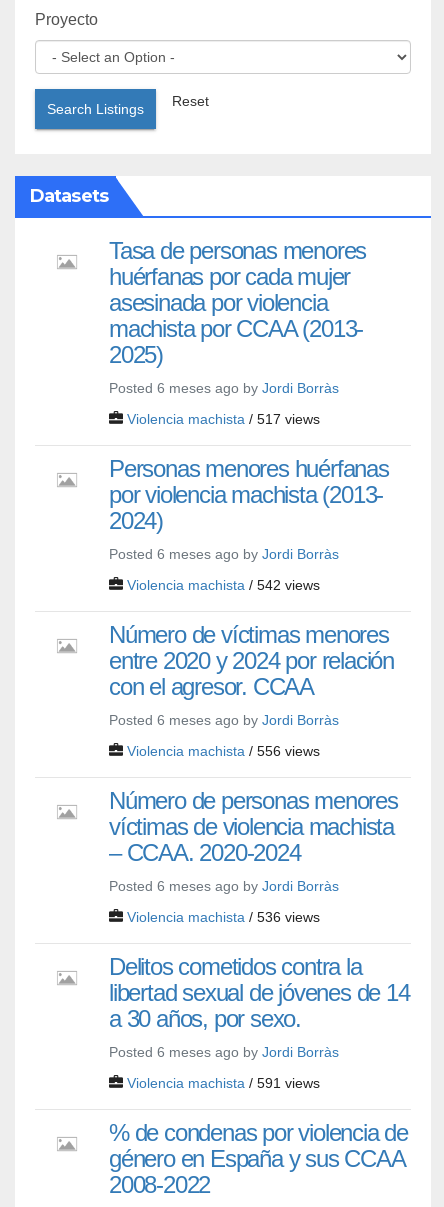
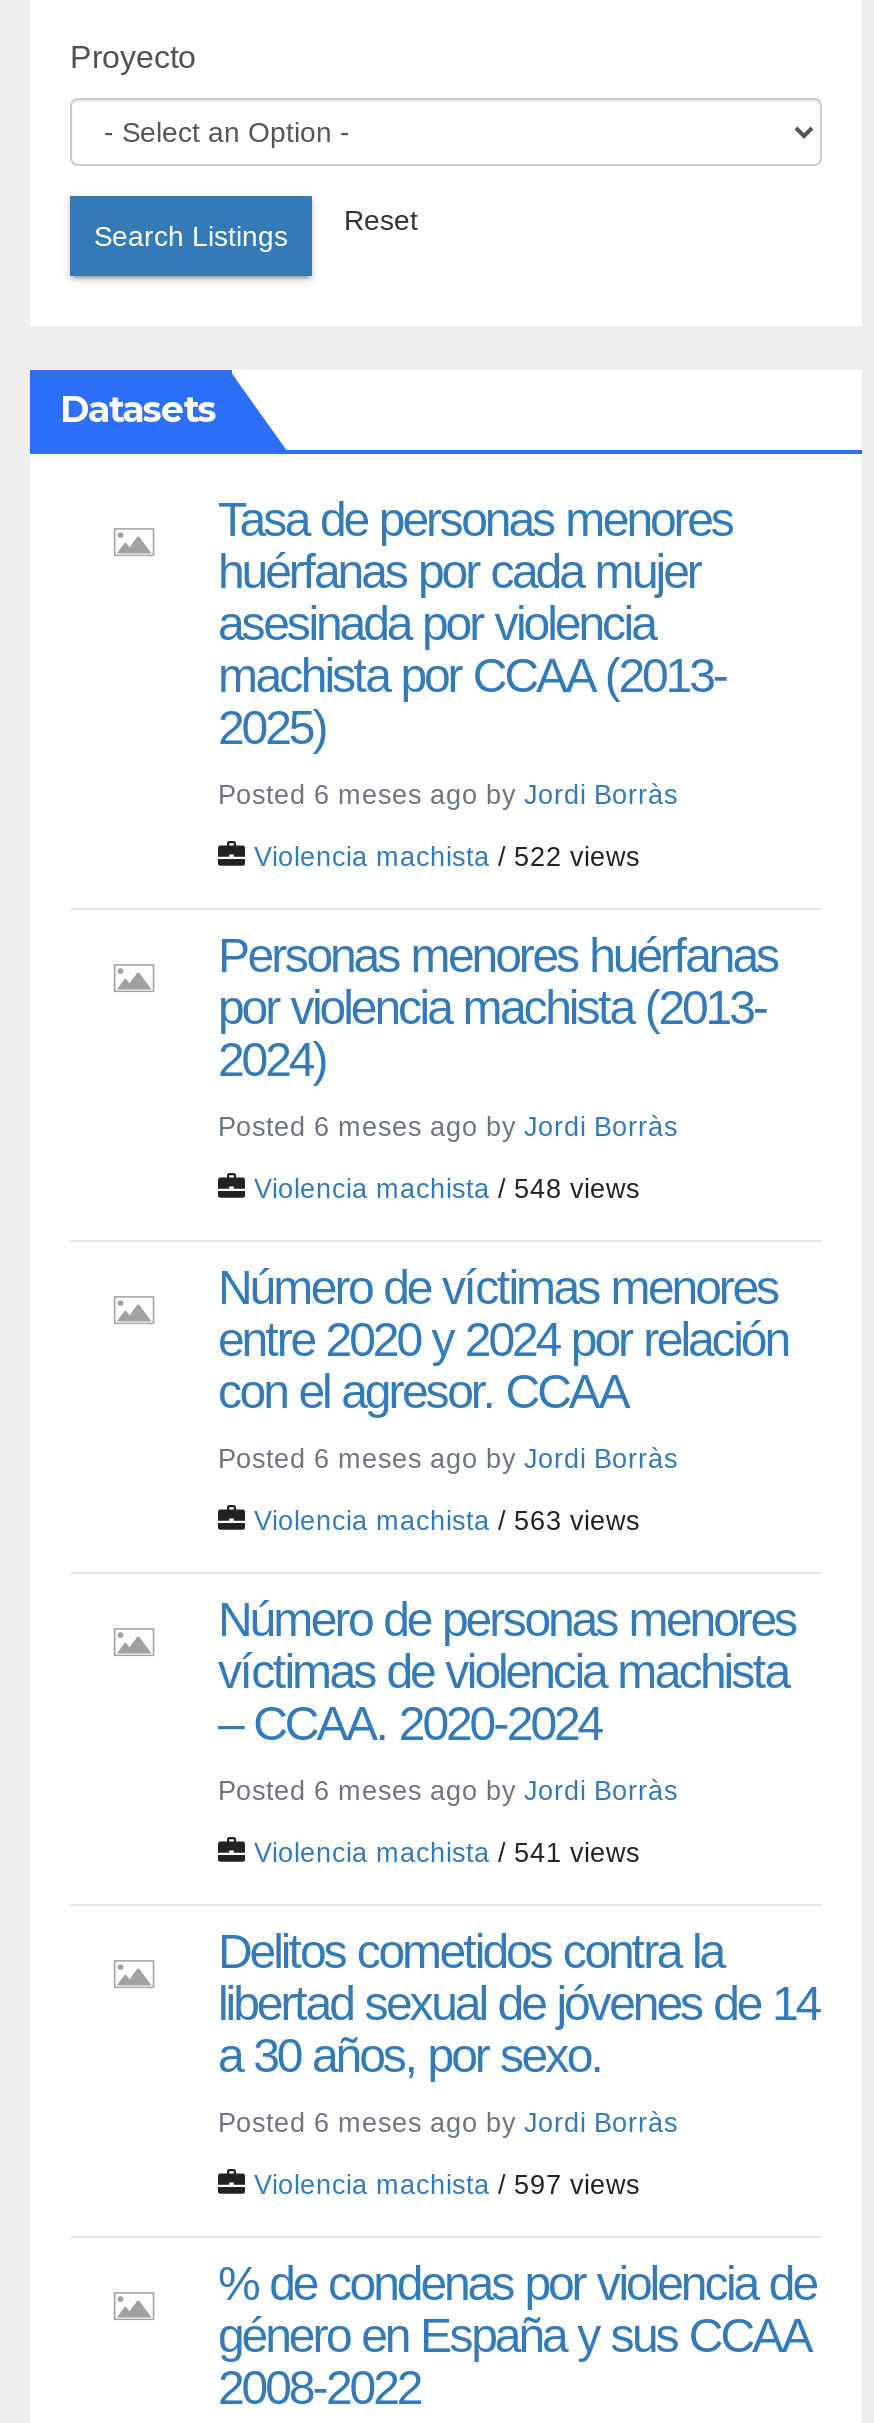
[127,412,320,427] Violencia machista / 517 views -> [254,842,640,872] Violencia machista / 522 views
[127,578,320,593] Violencia machista / 542 views -> [254,1174,640,1204] Violencia machista / 548 views
[127,744,320,759] Violencia machista / 556 views -> [254,1506,640,1536] Violencia machista / 563 views
[127,910,320,925] Violencia machista / 536 views -> [254,1838,640,1868] Violencia machista / 541 views
[127,1076,320,1091] Violencia machista / 591 views -> [254,2170,640,2200] Violencia machista / 597 views

